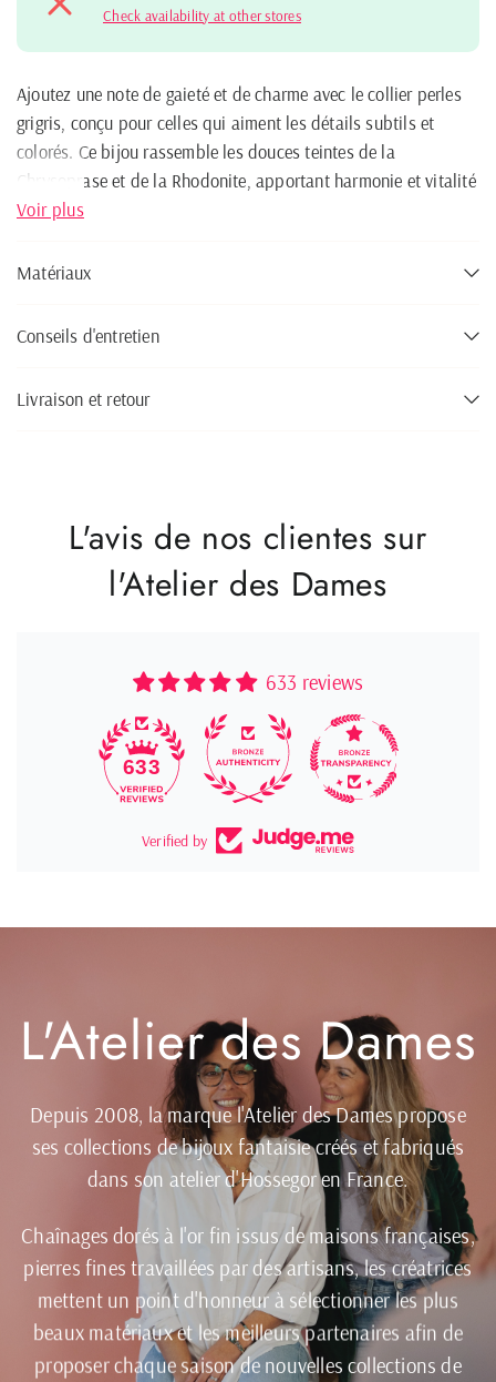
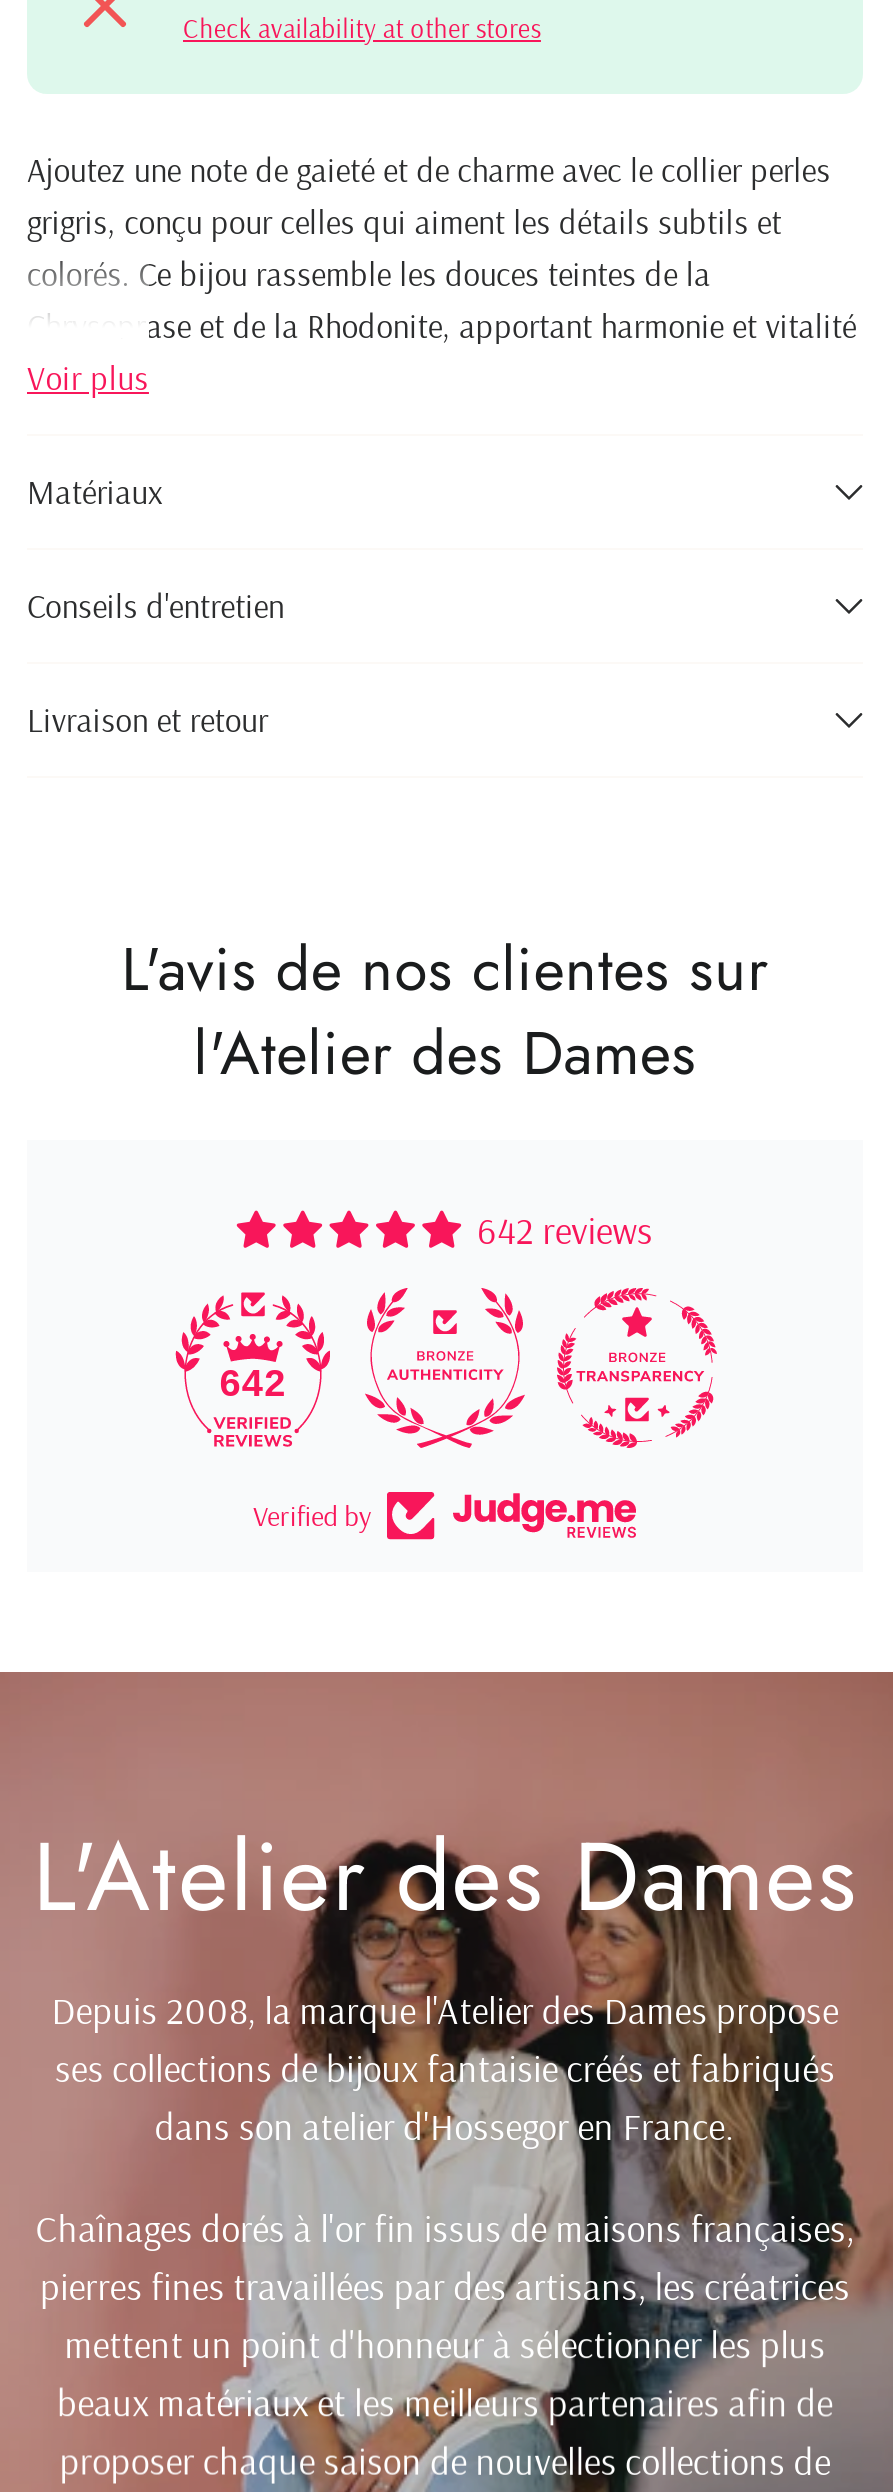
[266,669,363,696] 633 reviews -> [477,1206,653,1254] 642 reviews
[123,756,160,779] 633 -> [219,1362,287,1404] 642

